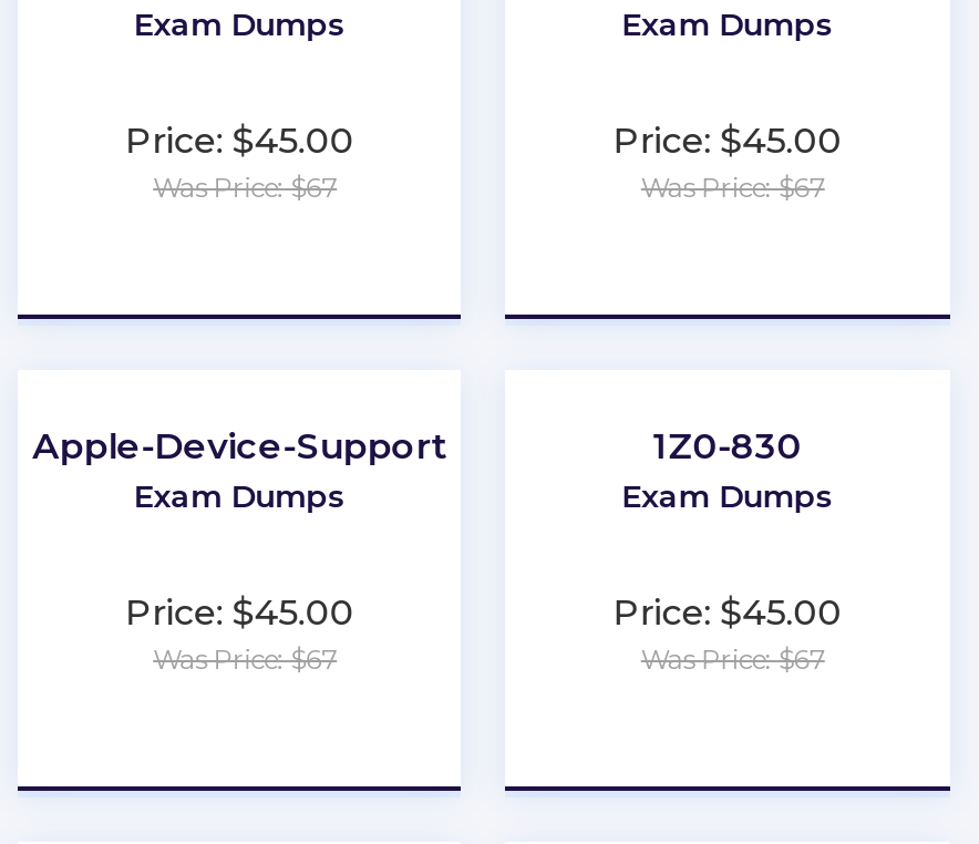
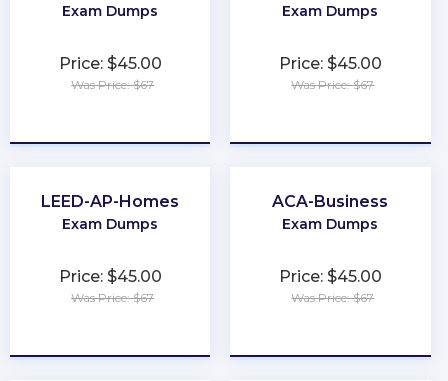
[32,426,447,469] Apple-Device-Support -> [41,192,179,211] LEED-AP-Homes
[653,426,802,469] 1Z0-830 -> [272,192,388,211] ACA-Business

